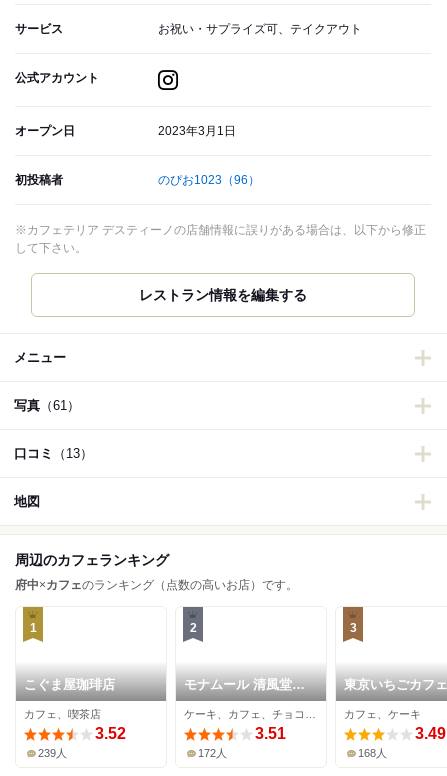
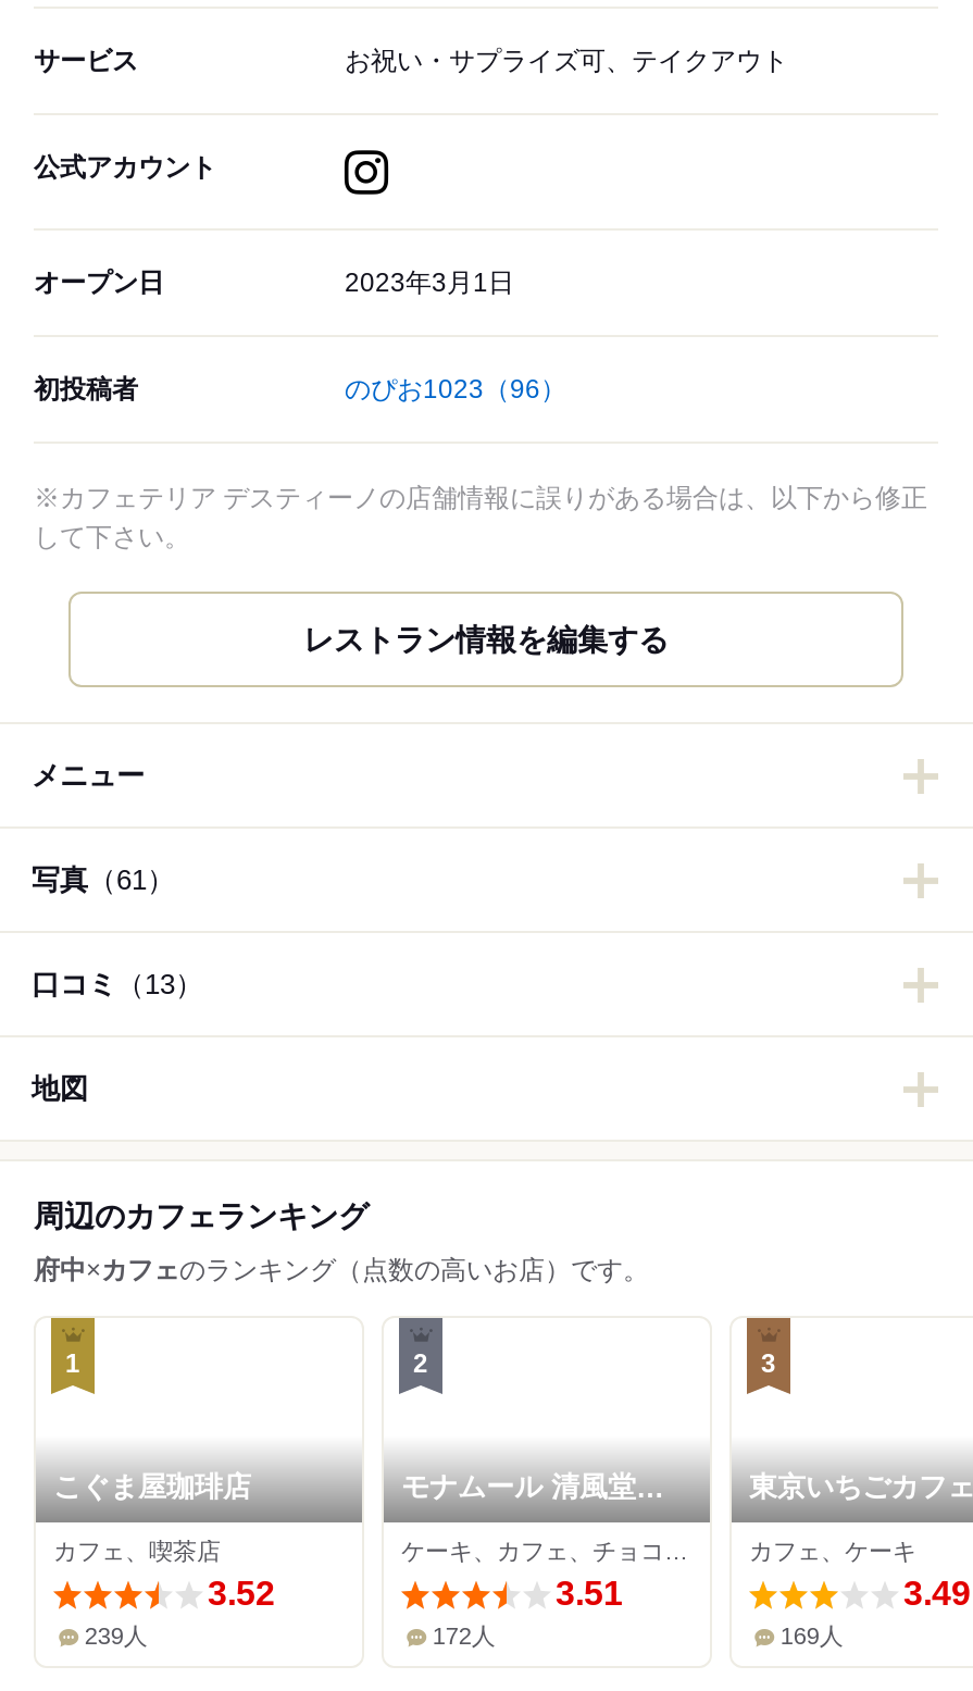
[358,747,387,759] 168人 -> [780,1623,843,1649] 169人

